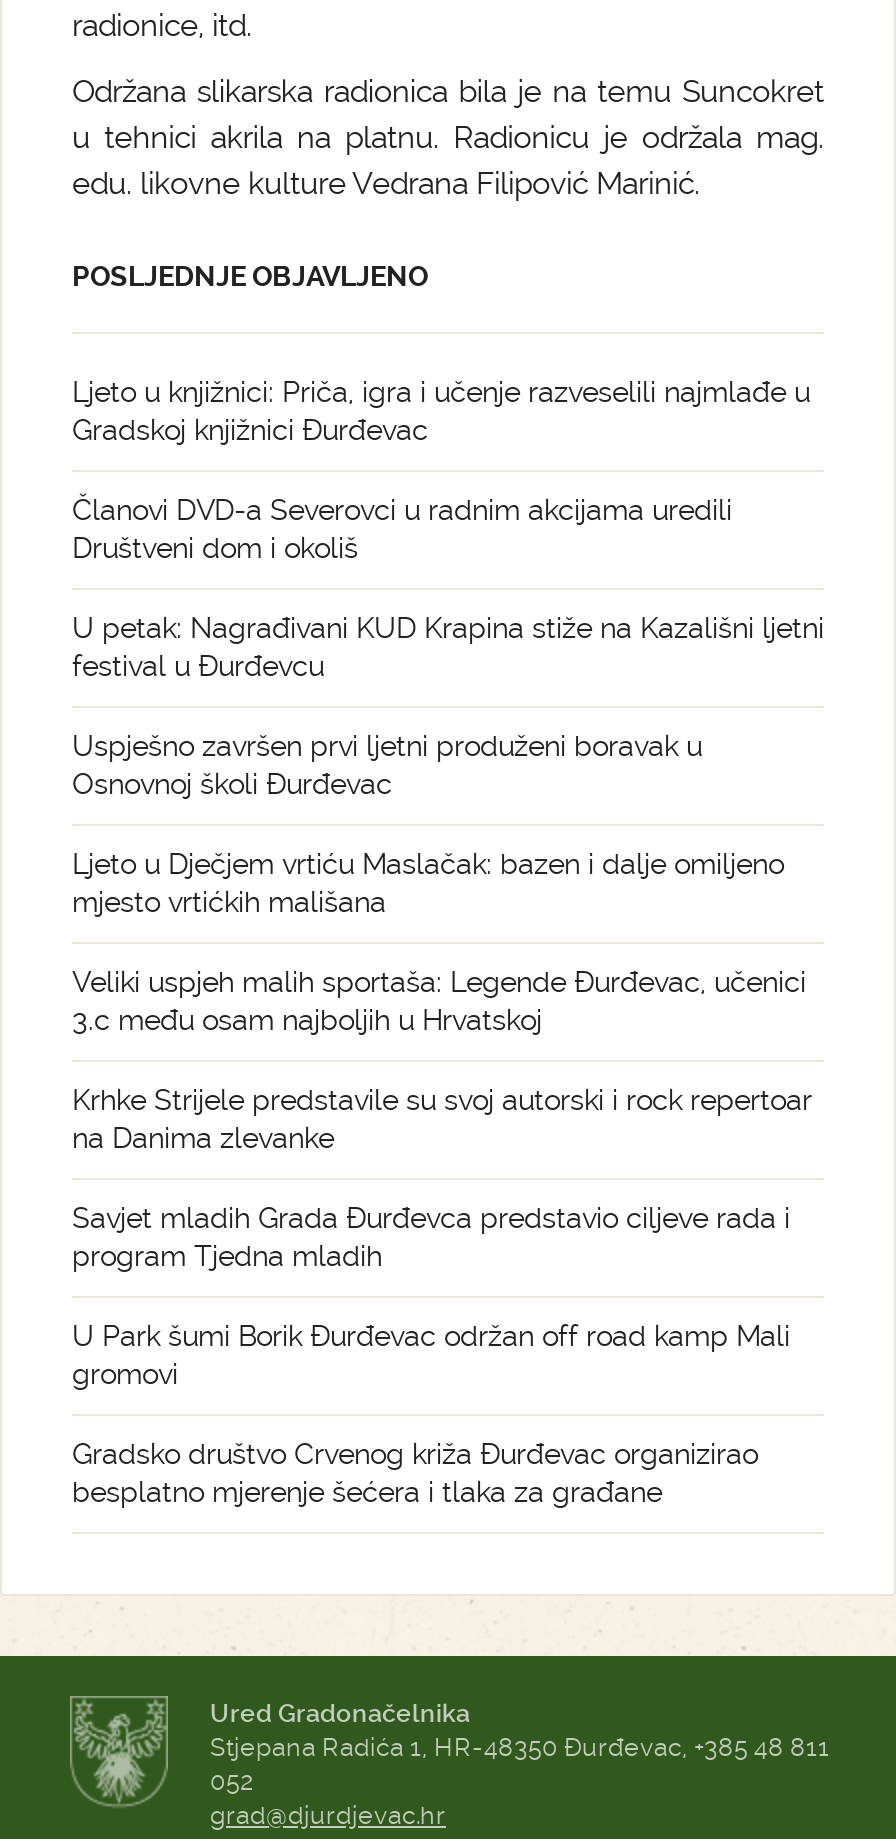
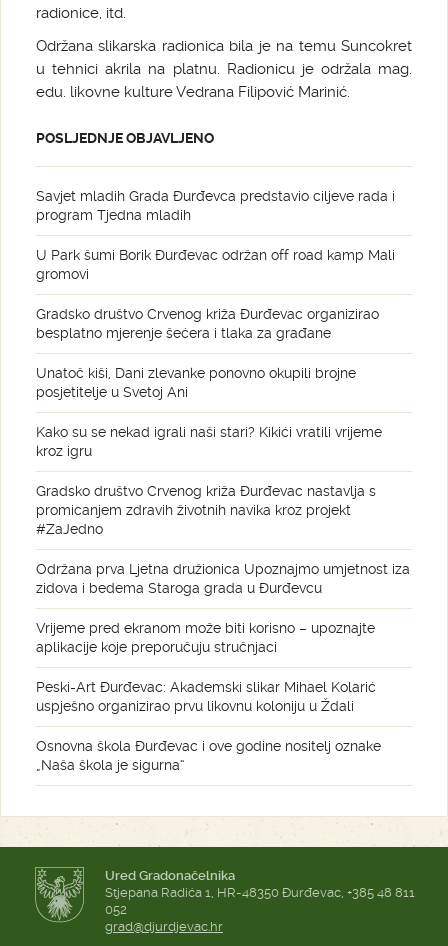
[72,376,824,1154] Ljeto u knjižnici: Priča, igra i učenje razveselili najmlađe u | Gradskoj knjižnici Đurđevac | Članovi DVD-a Severovci u radnim akcijama uredili | Društveni dom i okoliš | U petak: Nagrađivani KUD Krapina stiže na Kazališni ljetni | festival u Đurđevcu | Uspješno završen prvi ljetni produženi boravak u | Osnovnoj školi Đurđevac | Ljeto u Dječjem vrtiću Maslačak: bazen i dalje omiljeno | mjesto vrtićkih mališana | Veliki uspjeh malih sportaša: Legende Đurđevac, učenici | 3.c među osam najboljih u Hrvatskoj | Krhke Strijele predstavile su svoj autorski i rock repertoar | na Danima zlevanke -> none
moved [72,1202,790,1508] -> [36,188,395,341]: Savjet mladih Grada Đurđevca predstavio ciljeve rada i | program Tjedna mladih | U Park šumi Borik Đurđevac održan off road kamp Mali | gromovi | Gradsko društvo Crvenog križa Đurđevac organizirao | besplatno mjerenje šećera i tlaka za građane
none -> [36,365,410,773] Unatoč kiši, Dani zlevanke ponovno okupili brojne | posjetitelje u Svetoj Ani | Kako su se nekad igrali naši stari? Kikići vratili vrijeme | kroz igru | Gradsko društvo Crvenog križa Đurđevac nastavlja s | promicanjem zdravih životnih navika kroz projekt | #ZaJedno | Održana prva Ljetna družionica Upoznajmo umjetnost iza | zidova i bedema Staroga grada u Đurđevcu | Vrijeme pred ekranom može biti korisno – upoznajte | aplikacije koje preporučuju stručnjaci | Peski-Art Đurđevac: Akademski slikar Mihael Kolarić | uspješno organizirao prvu likovnu koloniju u Ždali | Osnovna škola Đurđevac i ove godine nositelj oznake | „Naša škola je sigurna“

